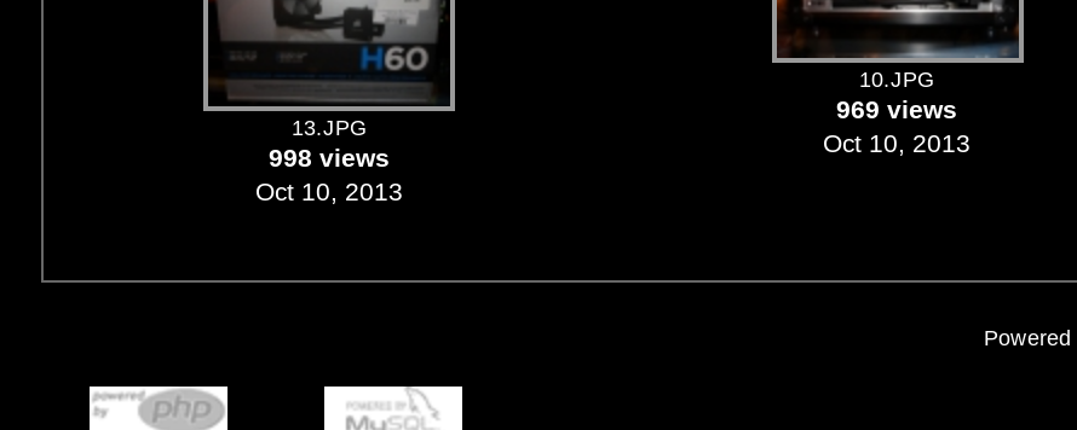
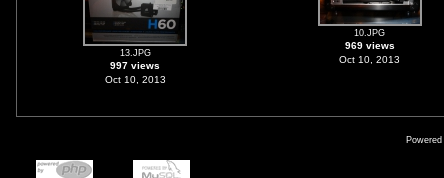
[269,145,390,172] 998 views -> [110,60,160,71] 997 views

